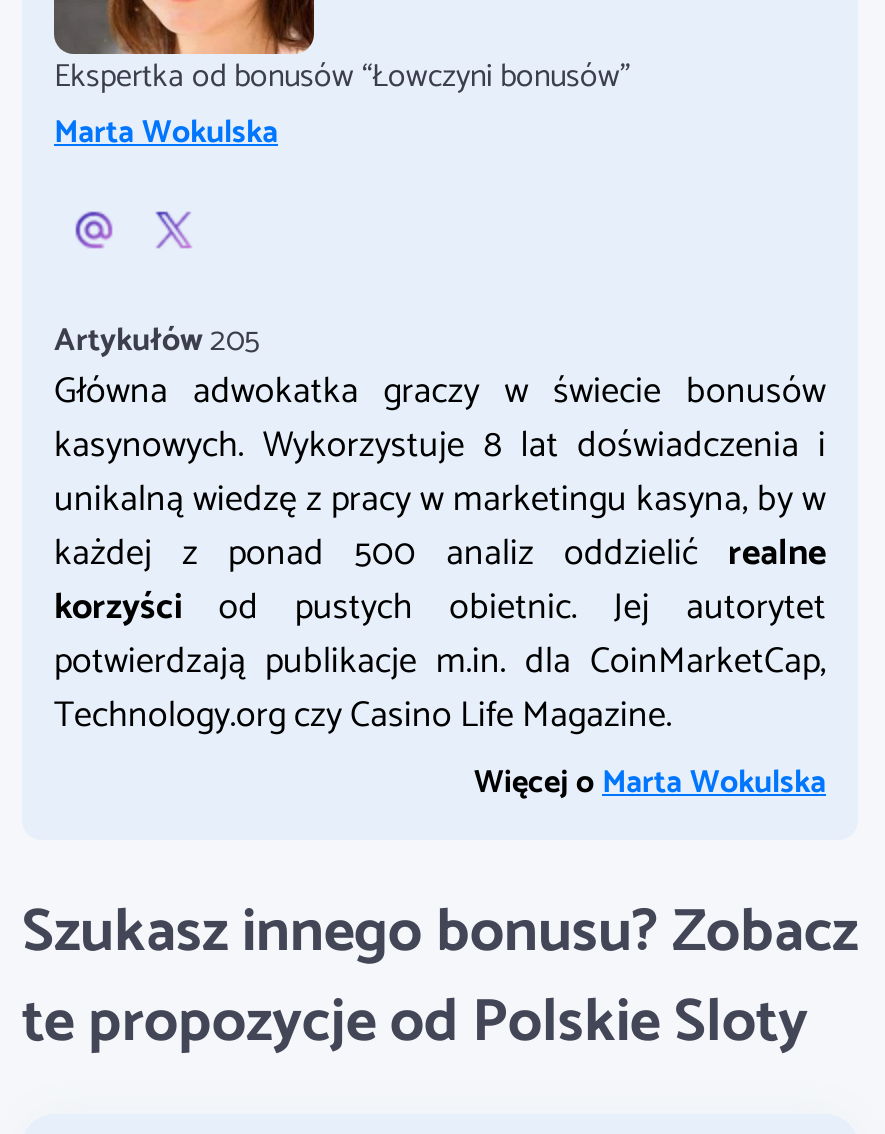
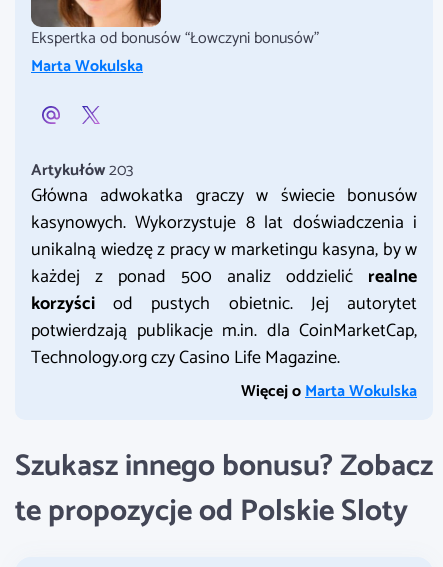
[54,314,260,368] Artykułów205 -> [31,157,133,184] Artykułów203

